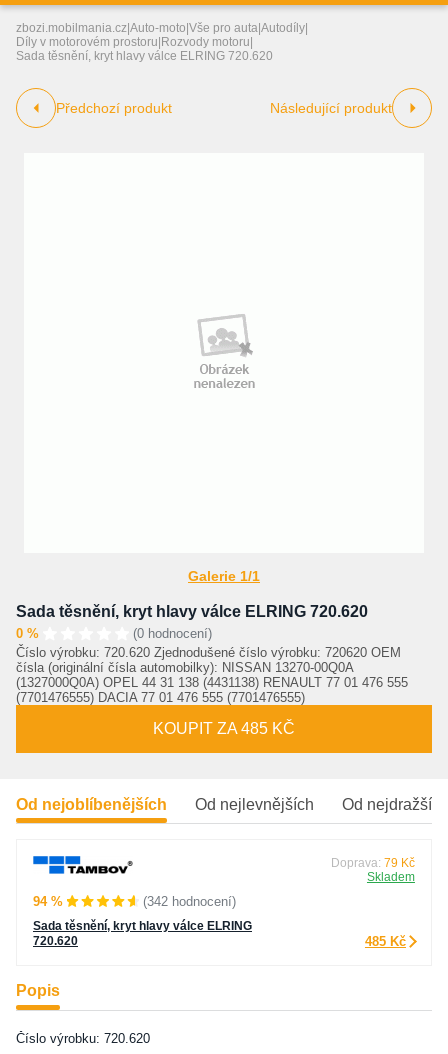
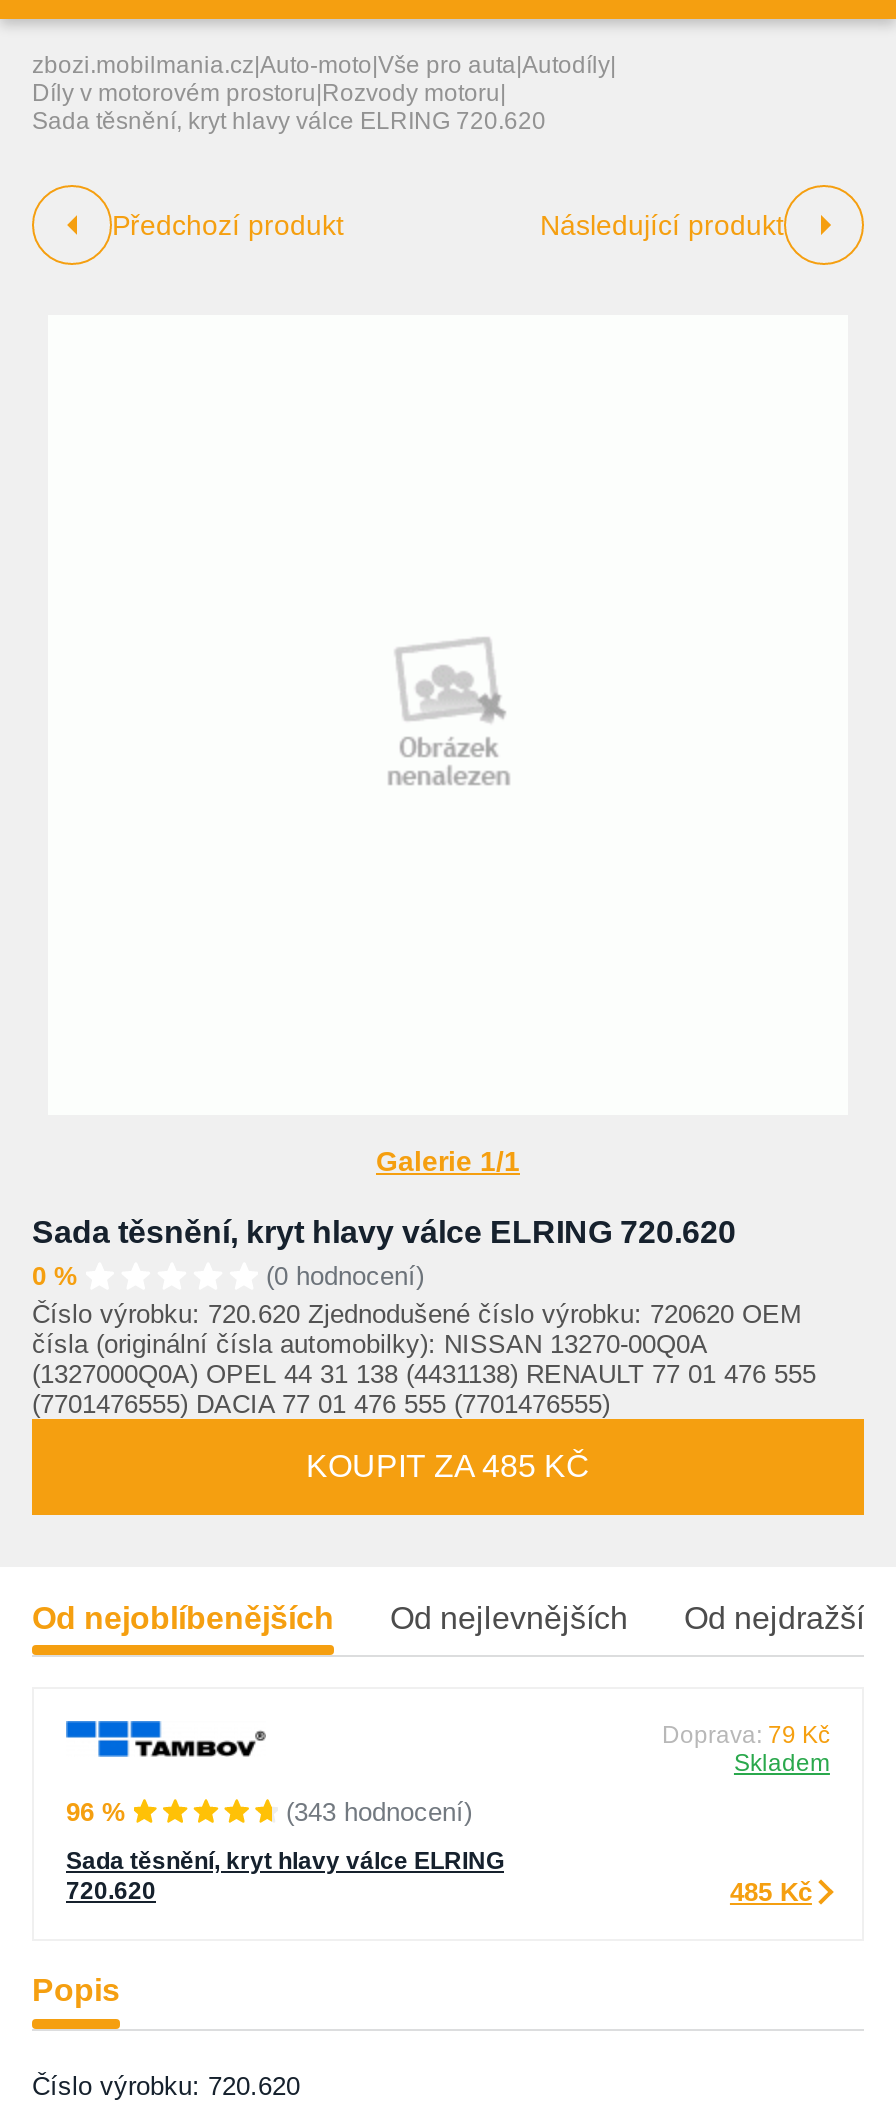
[33,893,63,908] 94 % -> [66,1796,126,1826] 96 %
[143,893,236,908] (342 hodnocení) -> [286,1796,472,1826] (343 hodnocení)

